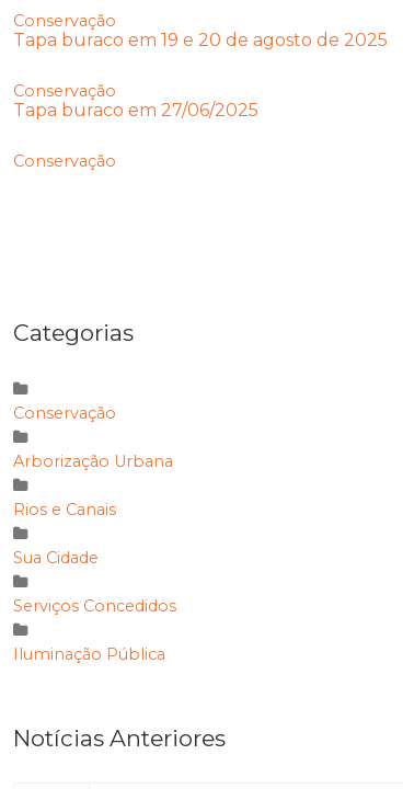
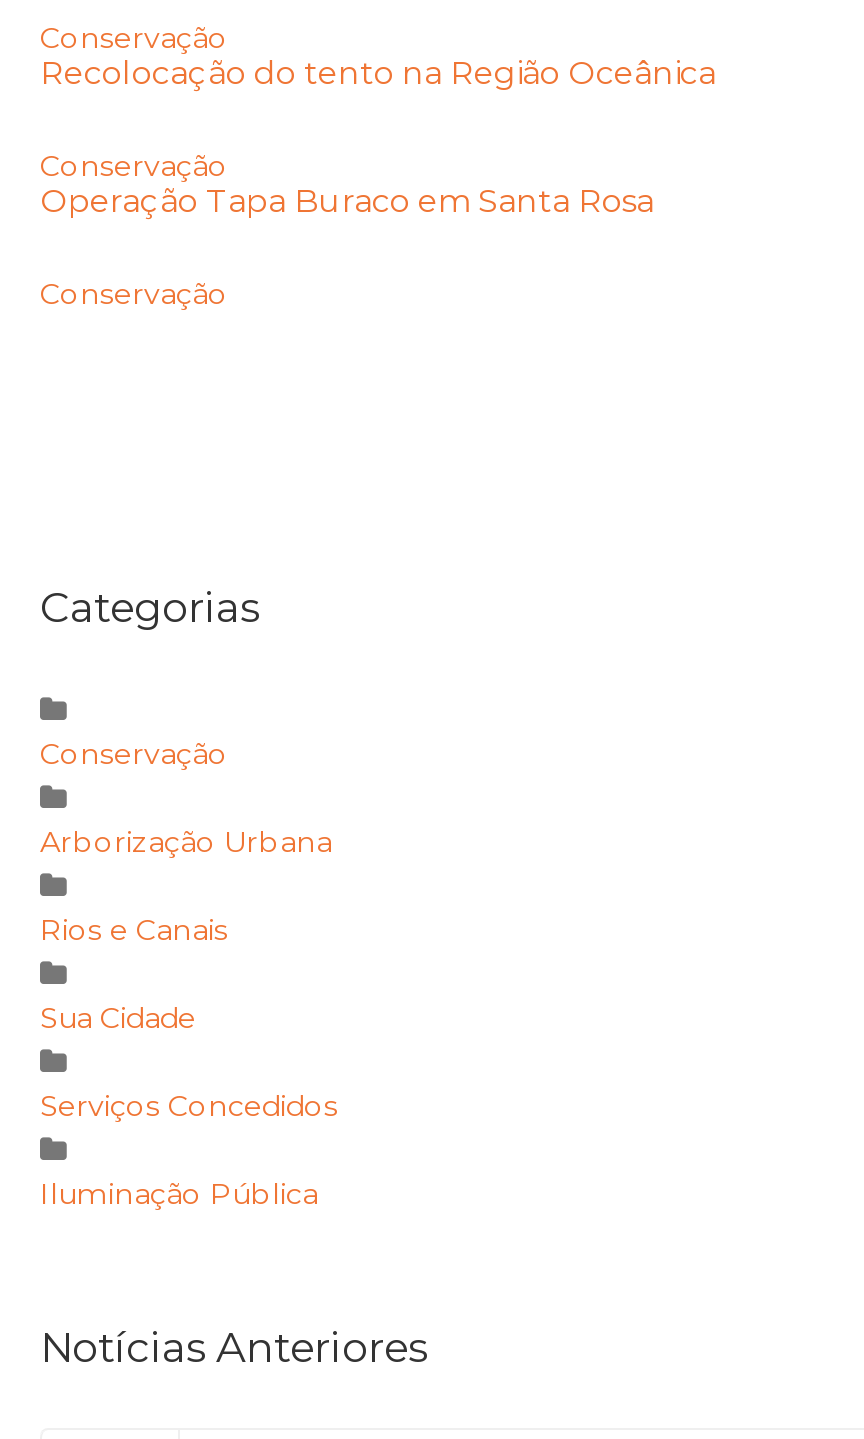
[13,30,388,51] Tapa buraco em 19 e 20 de agosto de 2025 -> [40,55,716,93] Recolocação do tento na Região Oceânica
[13,100,258,121] Tapa buraco em 27/06/2025 -> [40,183,654,221] Operação Tapa Buraco em Santa Rosa

